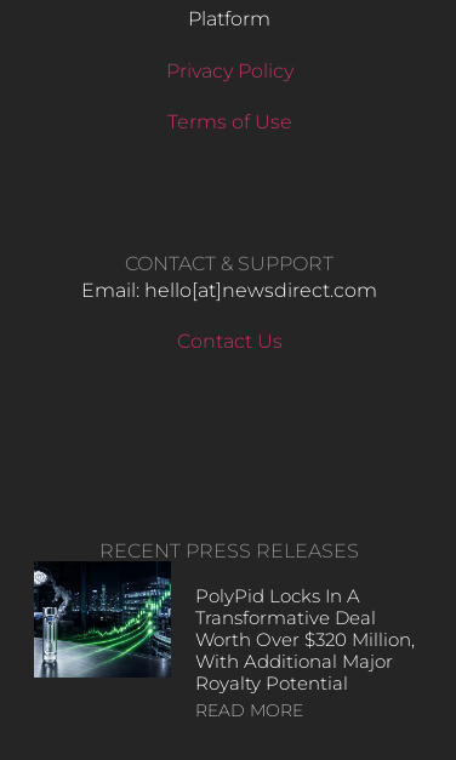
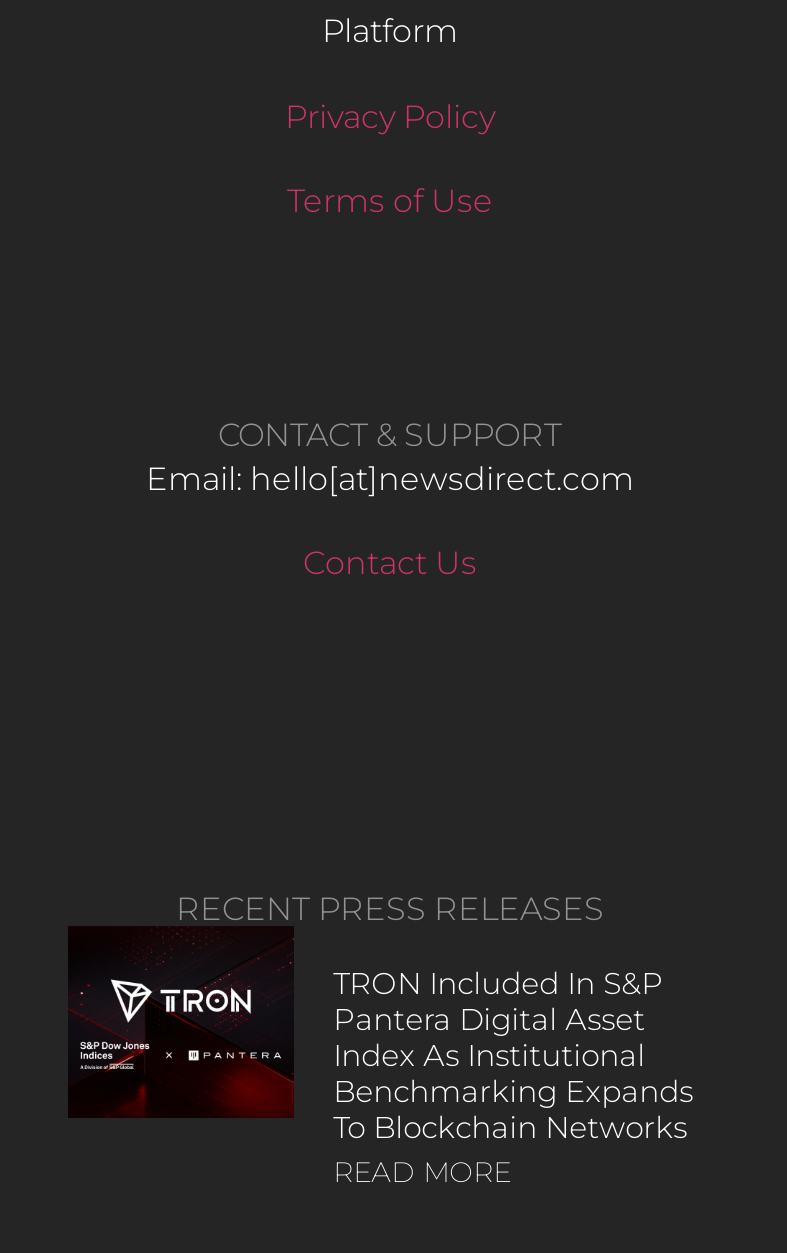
[33,562,414,695] [image] | PolyPid Locks In A | Transformative Deal | Worth Over $320 Million, | With Additional Major | Royalty Potential -> [66,926,693,1147] [image] | TRON Included In S&P | Pantera Digital Asset | Index As Institutional | Benchmarking Expands | To Blockchain Networks

